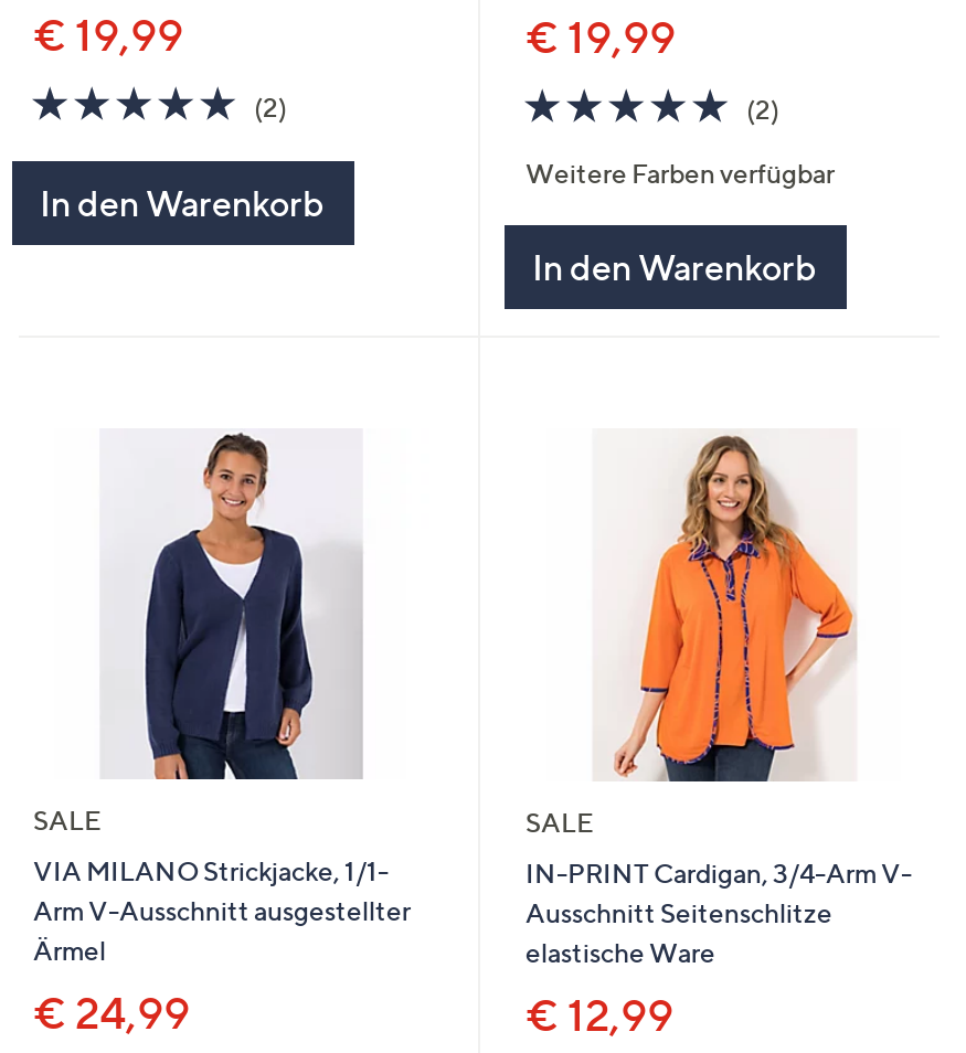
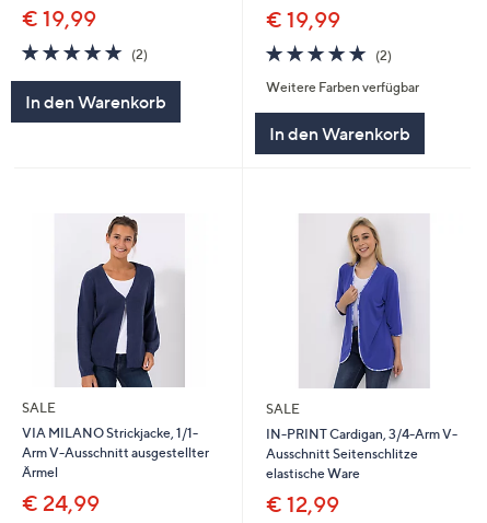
[613,435,856,781] [image] -> [310,218,428,388] [image]

